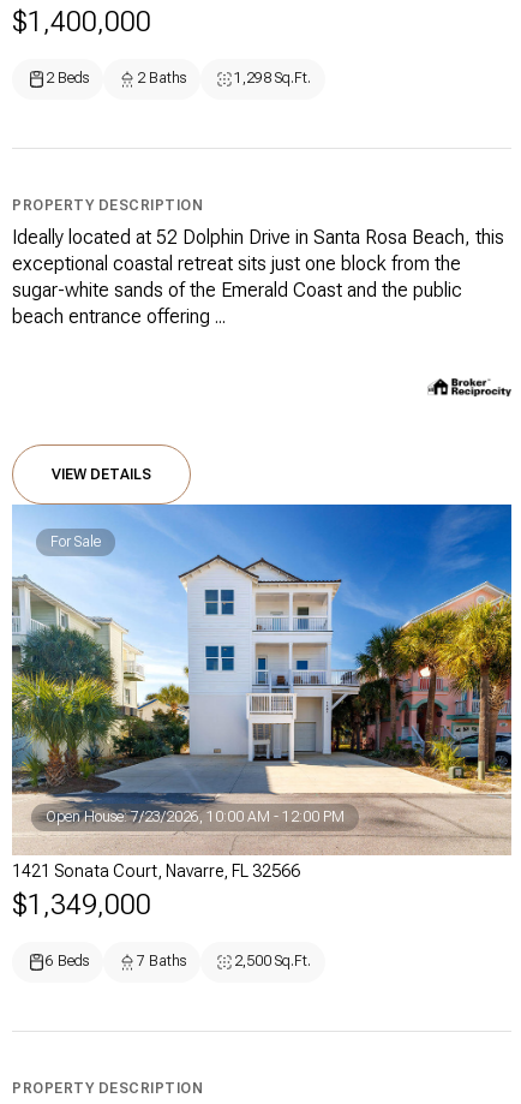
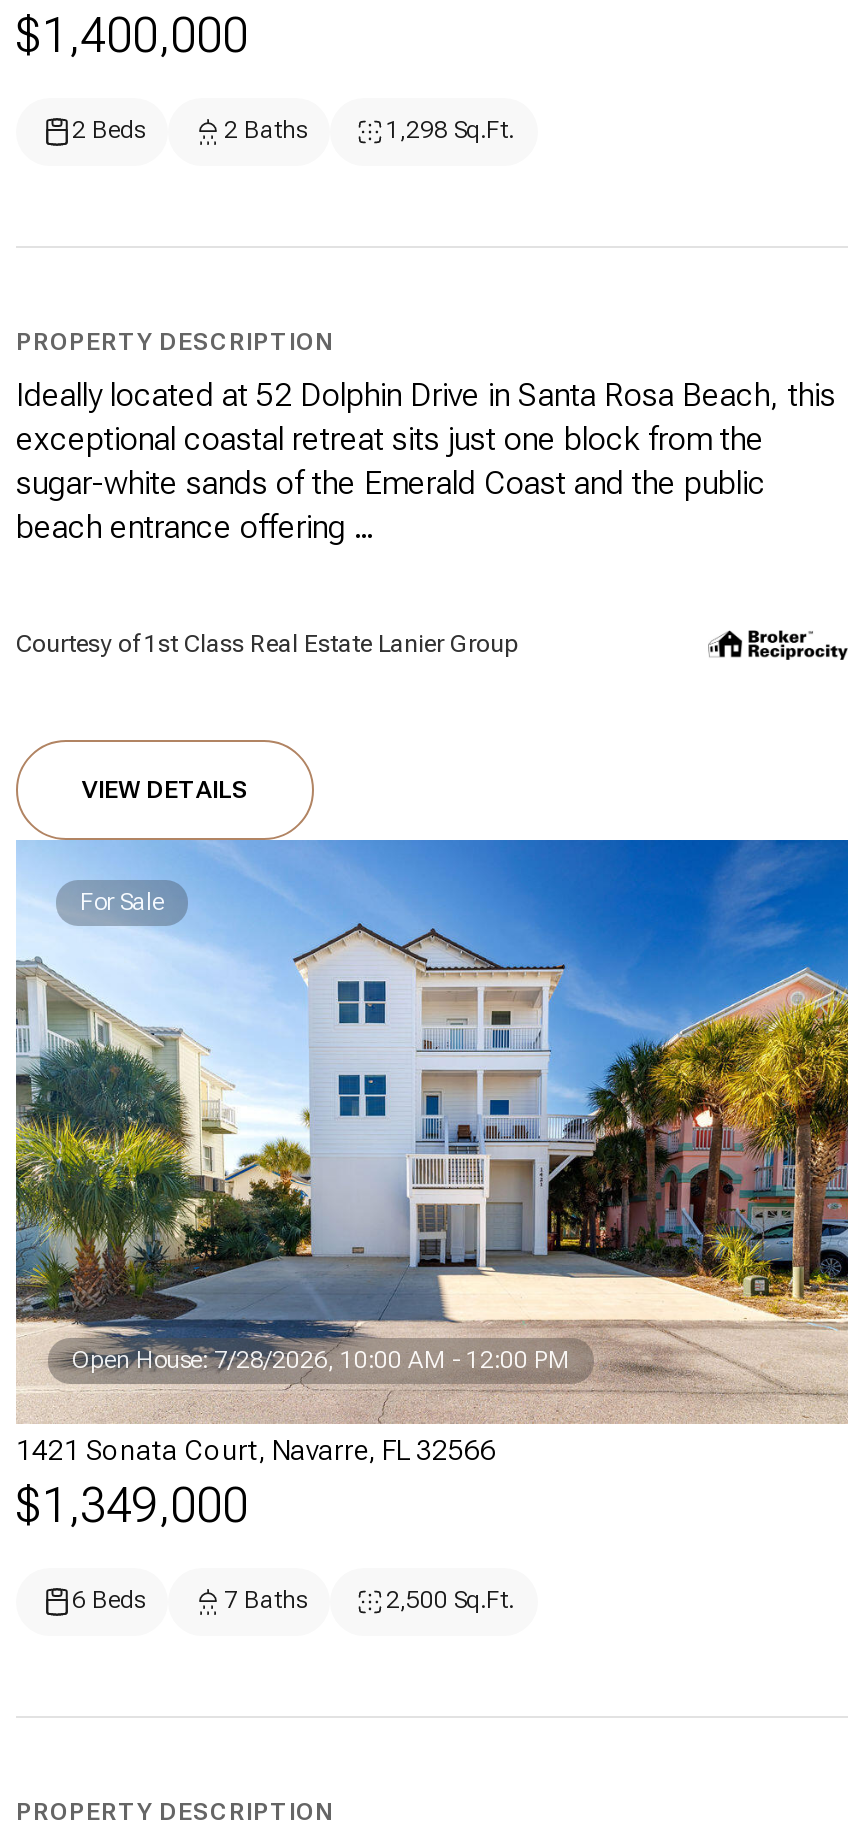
none -> [16,630,518,658] Courtesy of 1st Class Real Estate Lanier Group
[46,808,345,825] Open House: 7/23/2026, 10:00 AM - 12:00 PM -> [72,1346,570,1374] Open House: 7/28/2026, 10:00 AM - 12:00 PM

